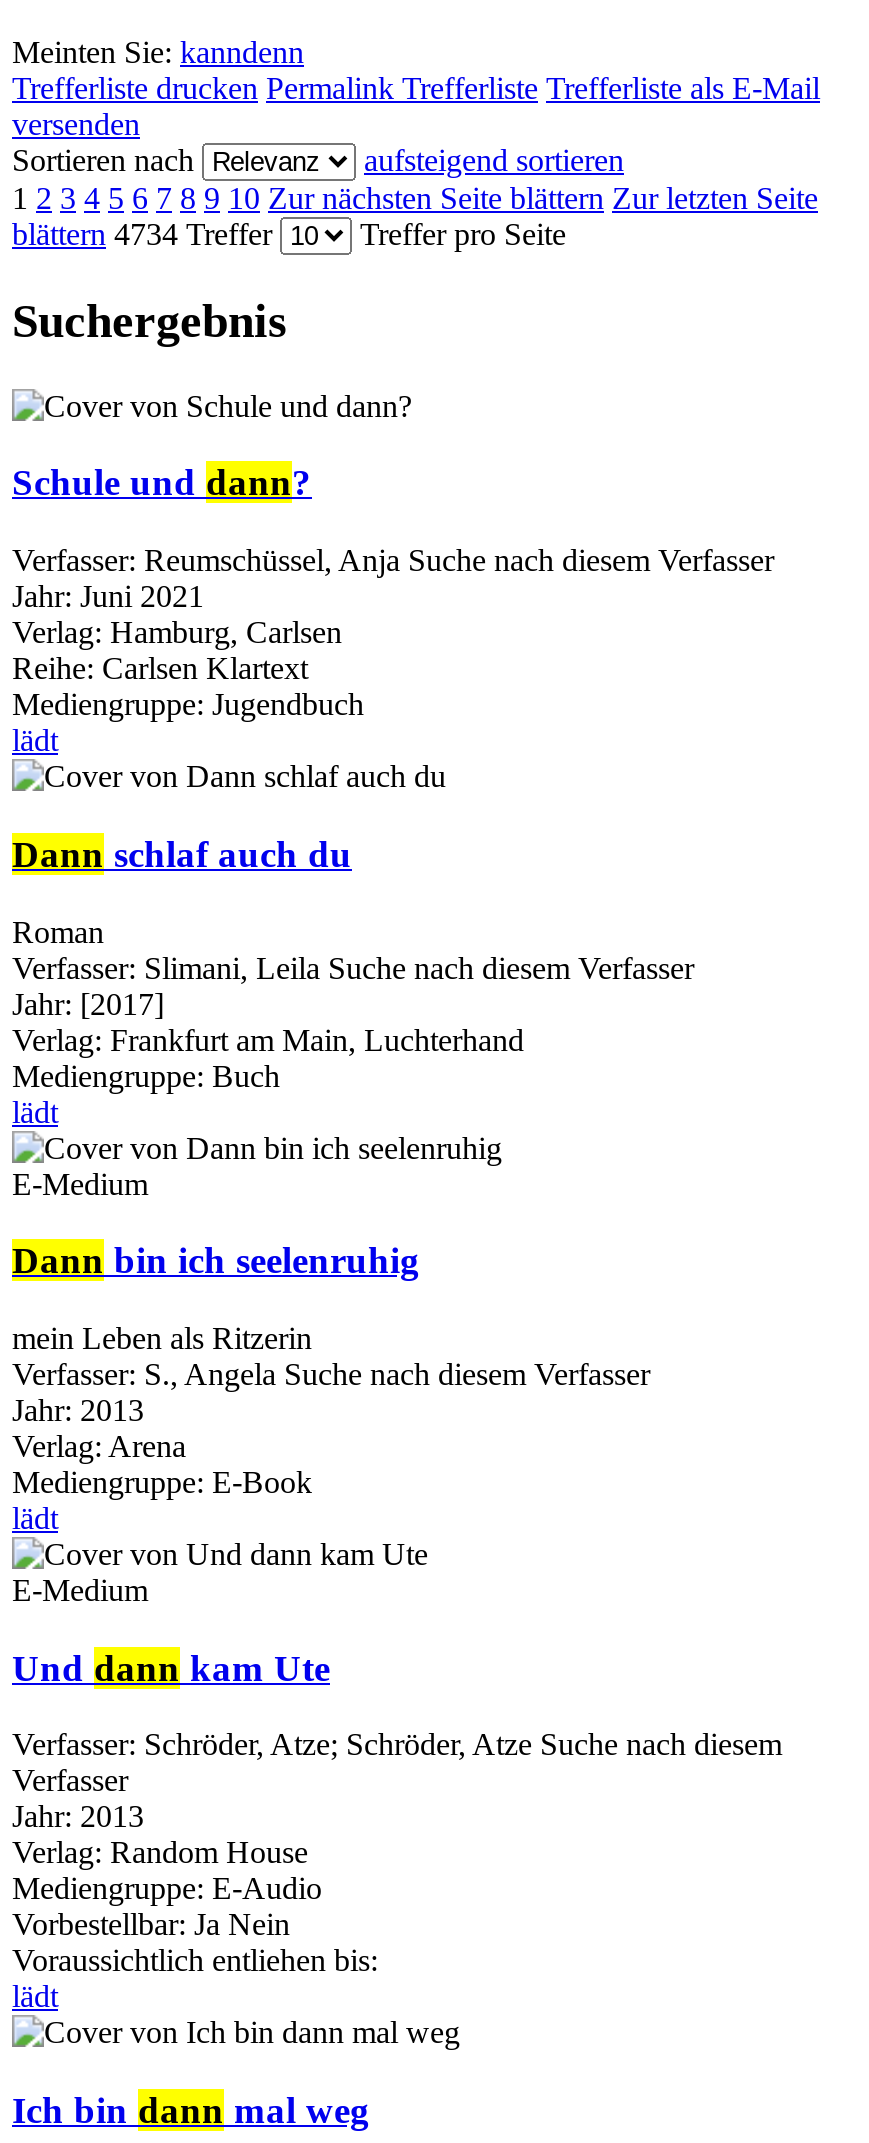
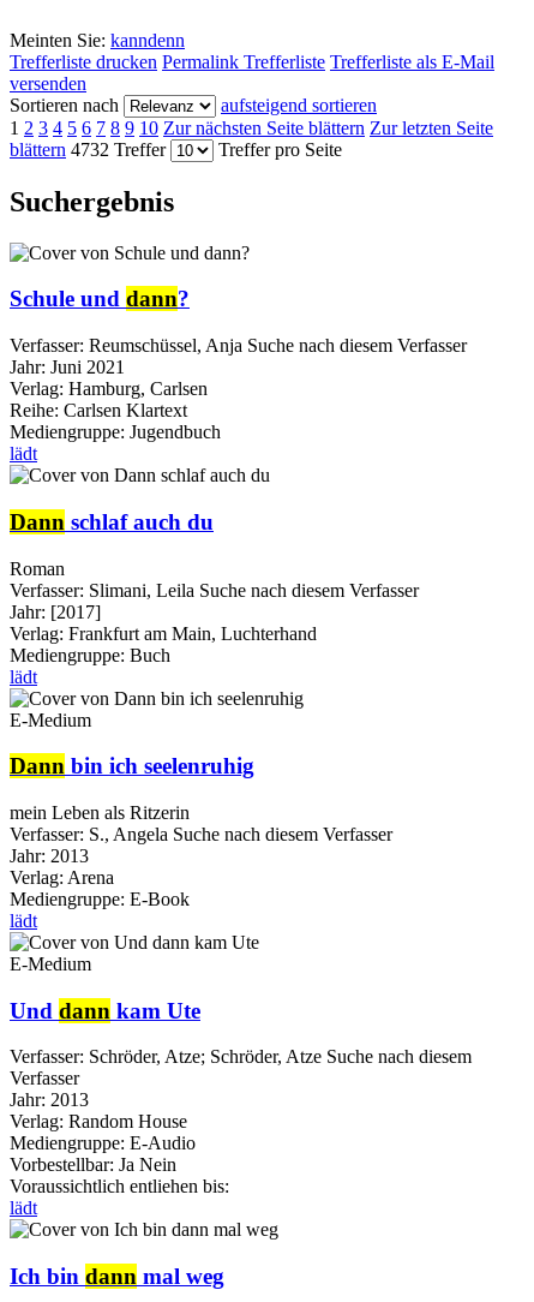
[12,217,272,251] blättern 4734 Treffer -> [10,139,166,160] blättern 4732 Treffer

